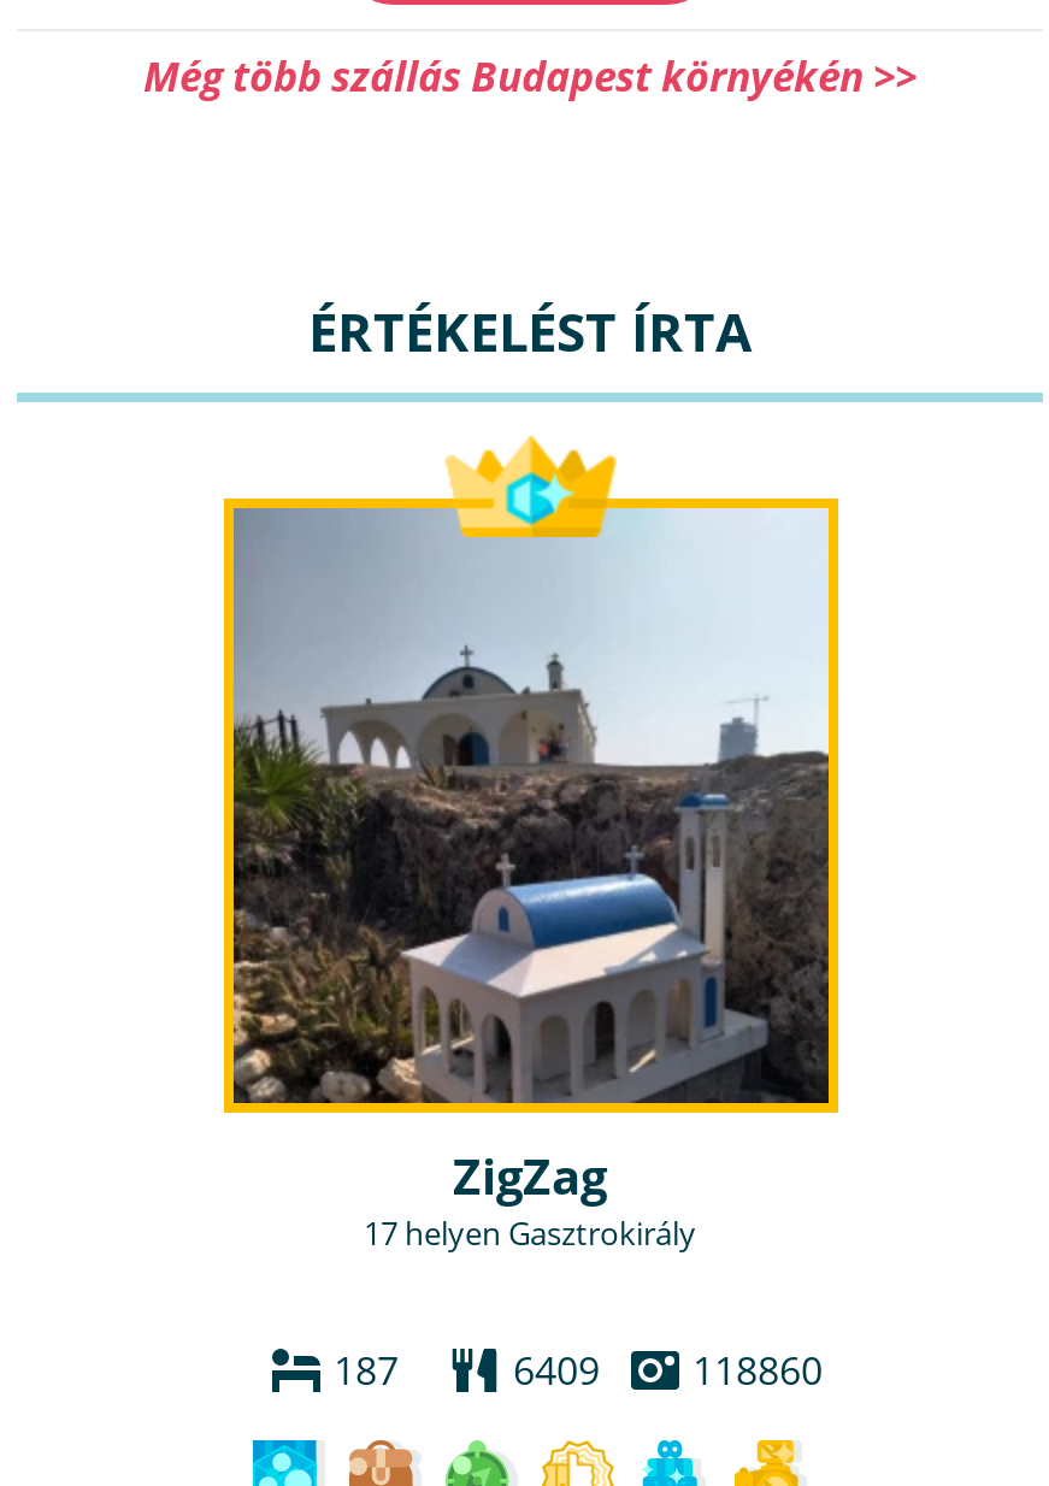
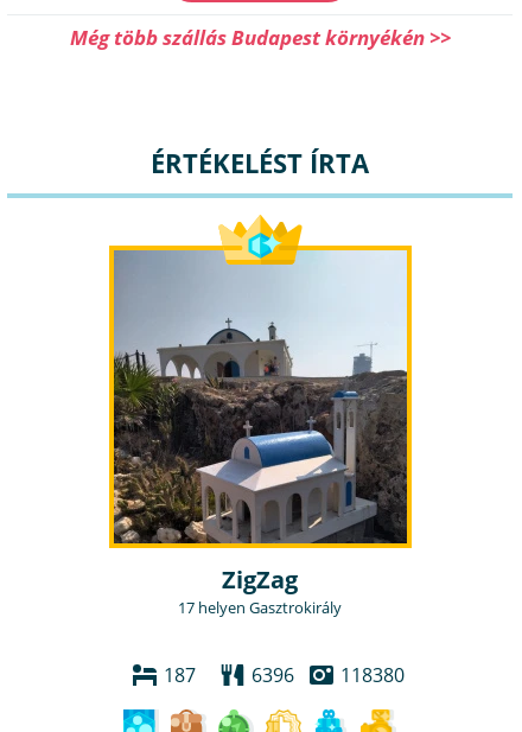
[513,1345,600,1398] 6409 -> [252,662,294,689] 6396
[693,1345,823,1398] 118860 -> [340,662,404,689] 118380

